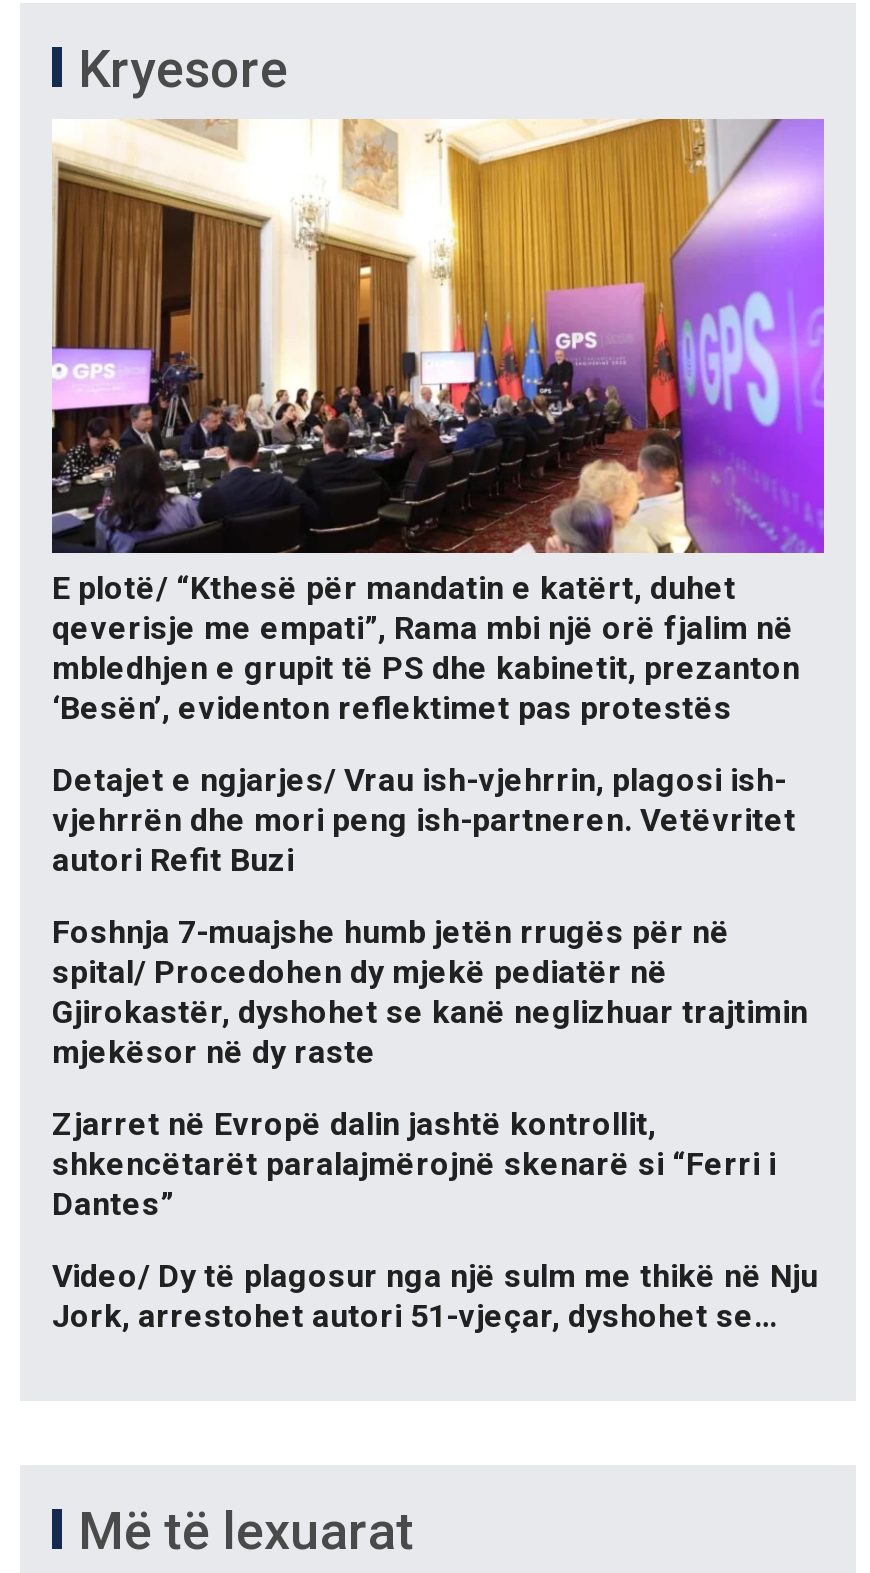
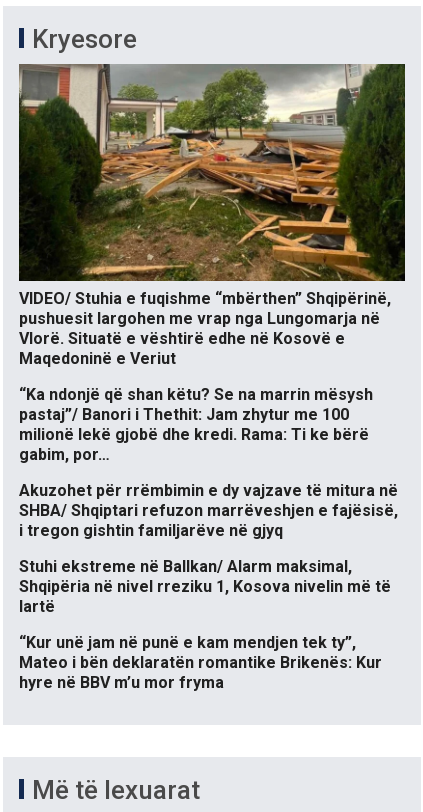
[50,118,826,727] [image] | E plotë/ “Kthesë për mandatin e katërt, duhet | qeverisje me empati”, Rama mbi një orë fjalim në | mbledhjen e grupit të PS dhe kabinetit, prezanton | ‘Besën’, evidenton reflektimet pas protestës -> [18,63,406,368] [image] | VIDEO/ Stuhia e fuqishme “mbërthen” Shqipërinë, | pushuesit largohen me vrap nga Lungomarja në | Vlorë. Situatë e vështirë edhe në Kosovë e | Maqedoninë e Veriut
[52,761,796,879] Detajet e ngjarjes/ Vrau ish-vjehrrin, plagosi ish- | vjehrrën dhe mori peng ish-partneren. Vetëvritet | autori Refit Buzi -> [19,385,373,464] “Ka ndonjë që shan këtu? Se na marrin mësysh | pastaj”/ Banori i Thethit: Jam zhytur me 100 | milionë lekë gjobë dhe kredi. Rama: Ti ke bërë | gabim, por…
[52,913,808,1071] Foshnja 7-muajshe humb jetën rrugës për në | spital/ Procedohen dy mjekë pediatër në | Gjirokastër, dyshohet se kanë neglizhuar trajtimin | mjekësor në dy raste -> [19,481,398,540] Akuzohet për rrëmbimin e dy vajzave të mitura në | SHBA/ Shqiptari refuzon marrëveshjen e fajësisë, | i tregon gishtin familjarëve në gjyq
[52,1105,776,1223] Zjarret në Evropë dalin jashtë kontrollit, | shkencëtarët paralajmërojnë skenarë si “Ferri i | Dantes” -> [19,557,391,616] Stuhi ekstreme në Ballkan/ Alarm maksimal, | Shqipëria në nivel rreziku 1, Kosova nivelin më të | lartë
[52,1257,818,1335] Video/ Dy të plagosur nga një sulm me thikë në Nju | Jork, arrestohet autori 51-vjeçar, dyshohet se… -> [19,633,382,692] “Kur unë jam në punë e kam mendjen tek ty”, | Mateo i bën deklaratën romantike Brikenës: Kur | hyre në BBV m’u mor fryma

